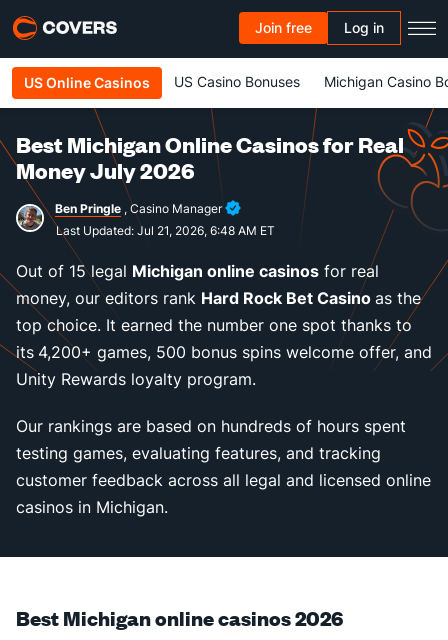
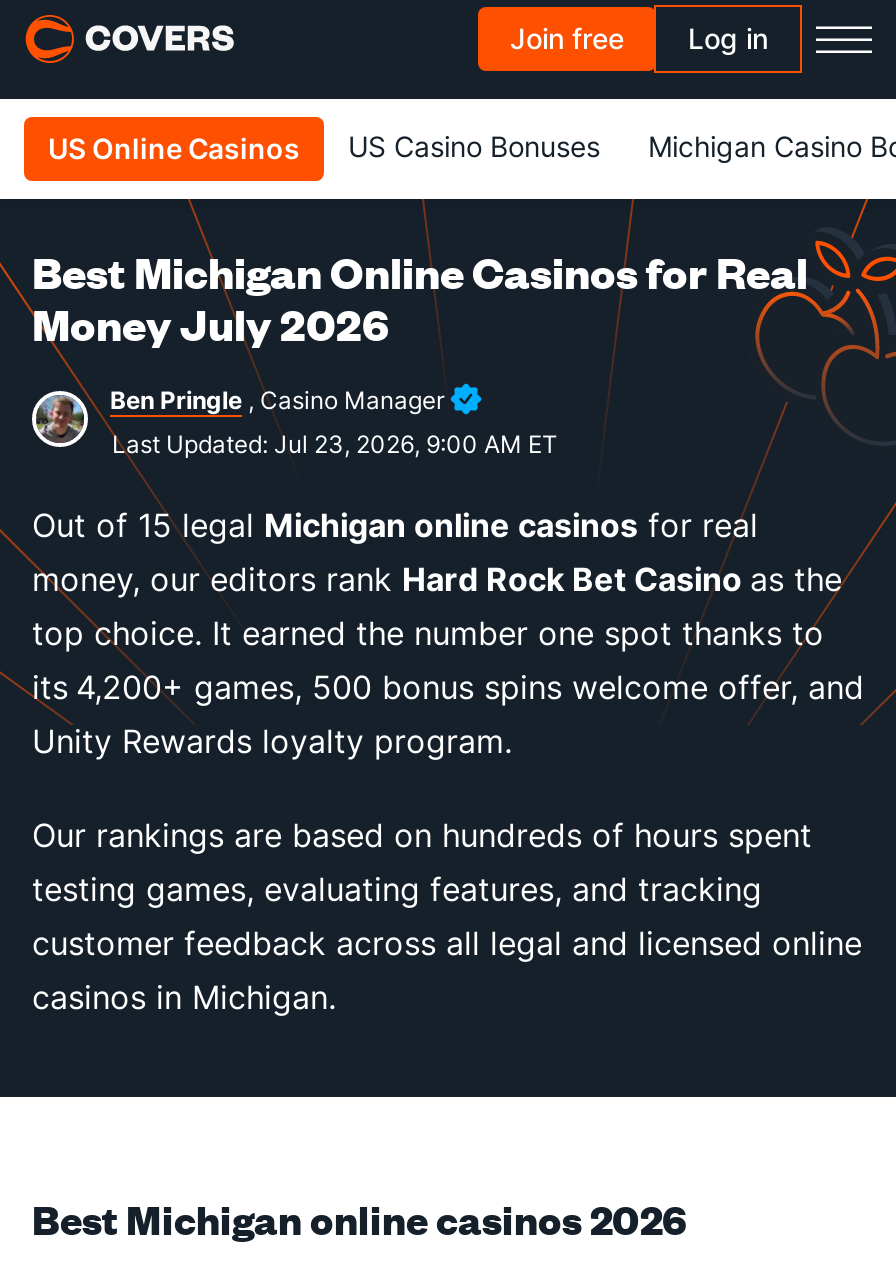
[56,223,275,238] Last Updated: Jul 21, 2026, 6:48 AM ET -> [112,429,558,459] Last Updated: Jul 23, 2026, 9:00 AM ET

